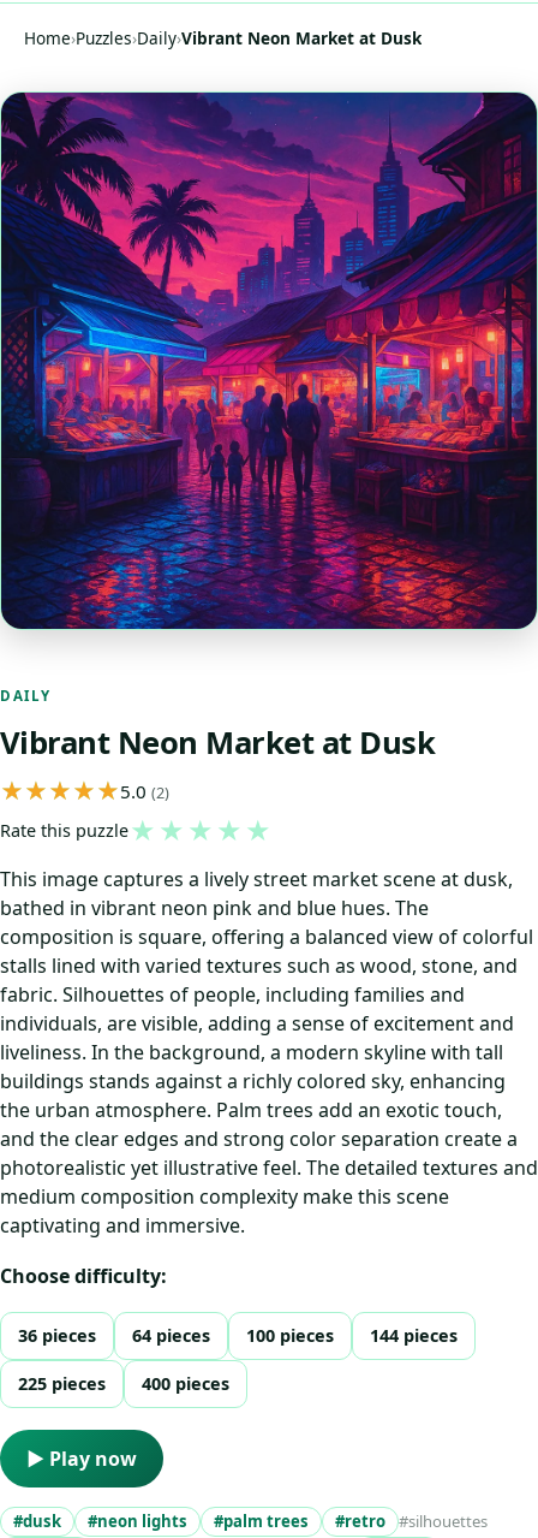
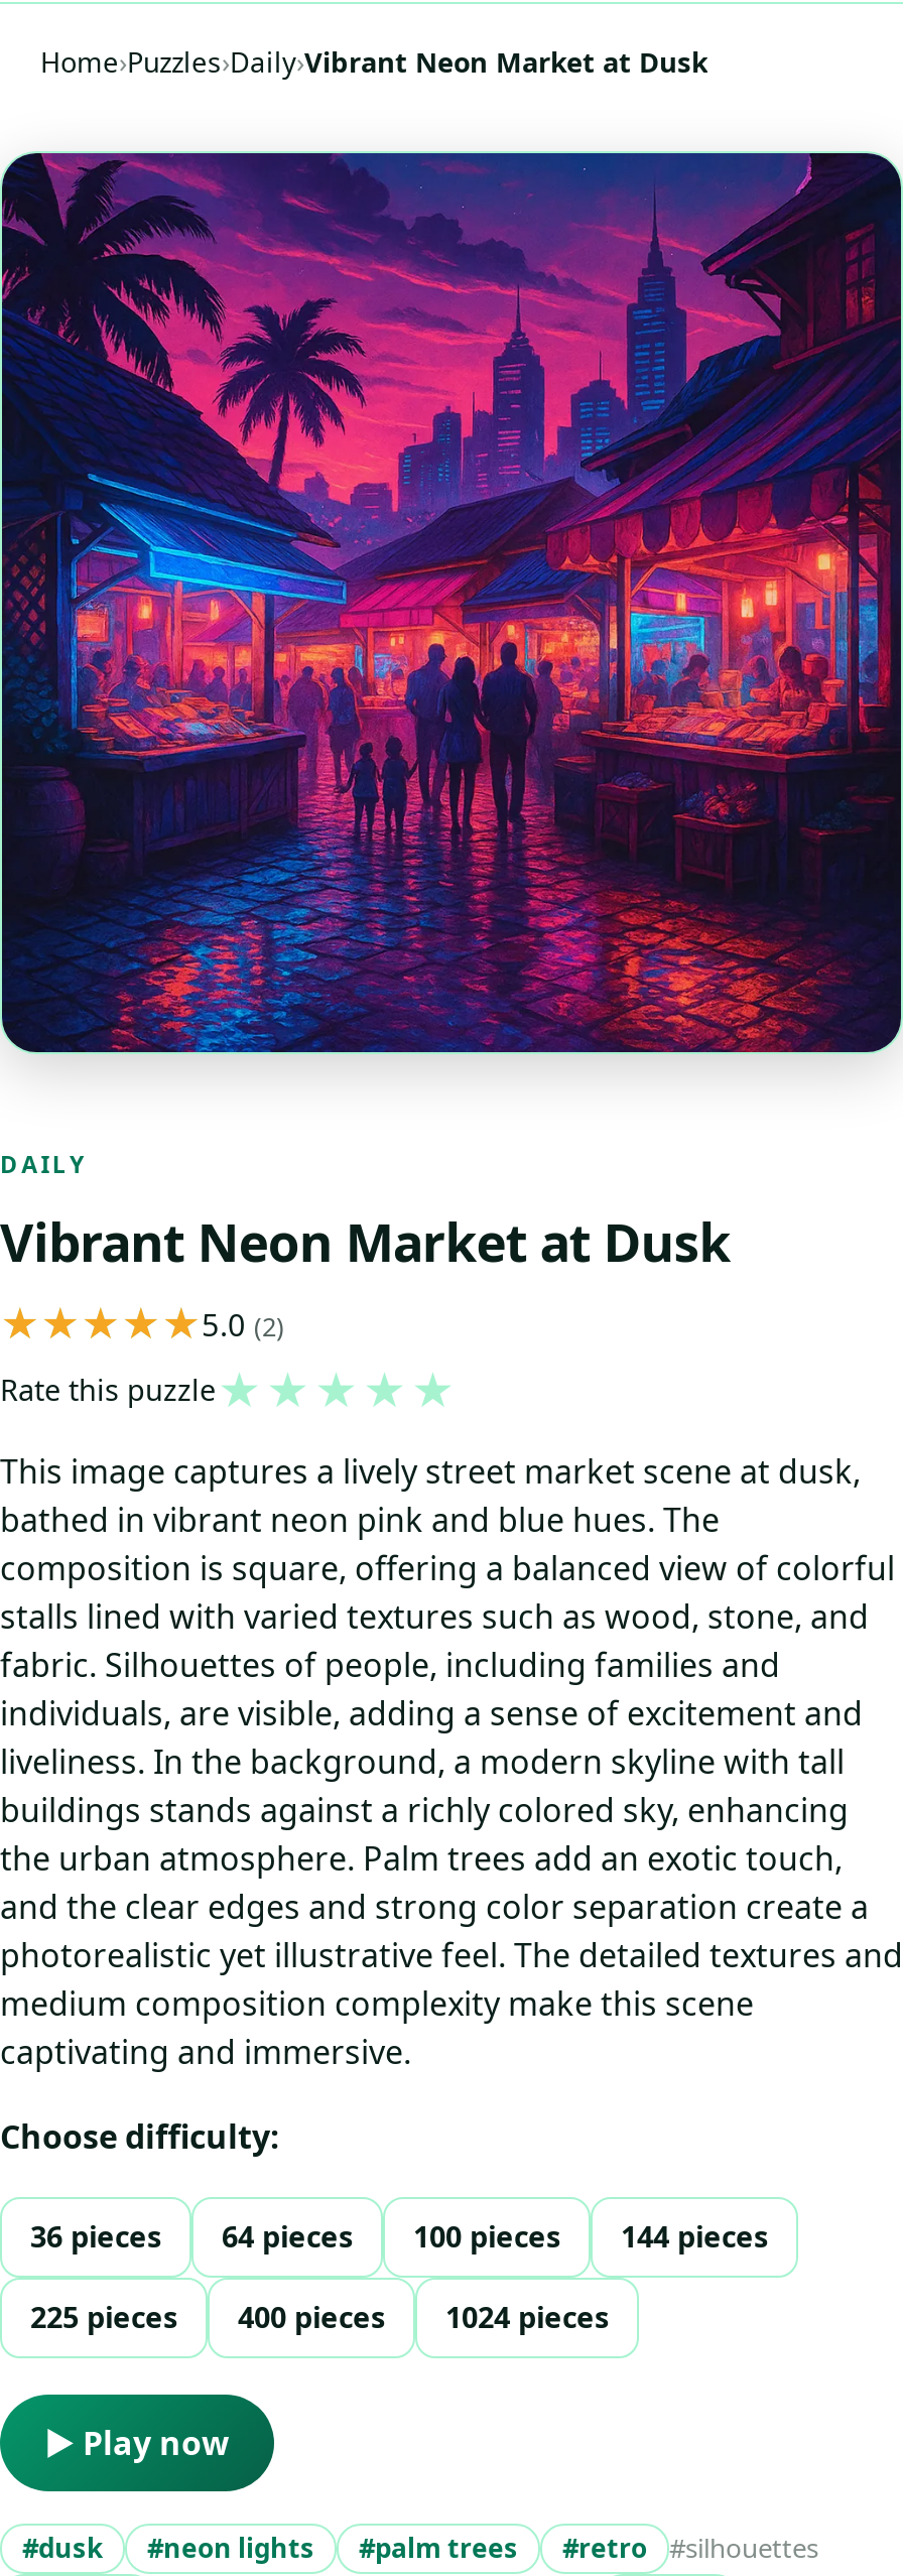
none -> [445,2298,609,2337] 1024 pieces

